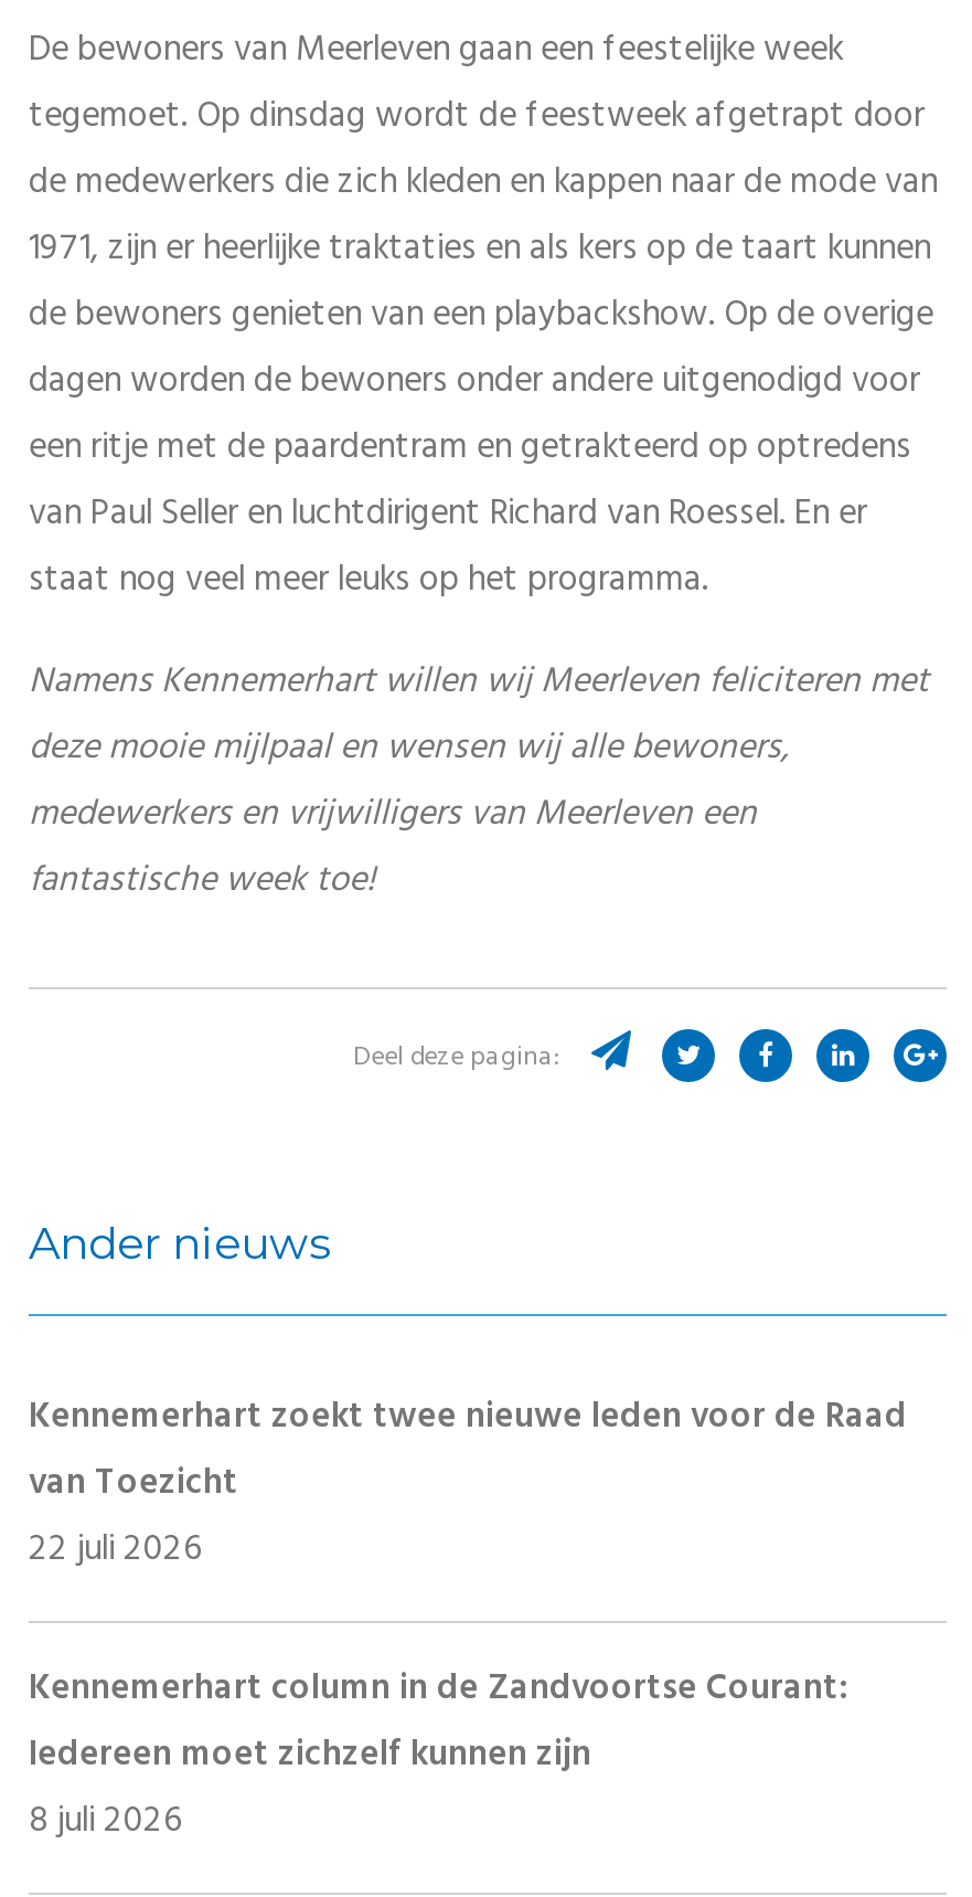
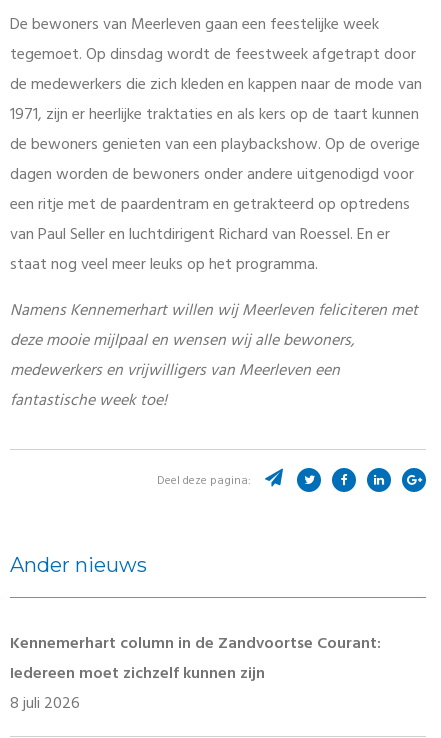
[29,1387,907,1586] Kennemerhart zoekt twee nieuwe leden voor de Raad | van Toezicht | 22 juli 2026 -> none

